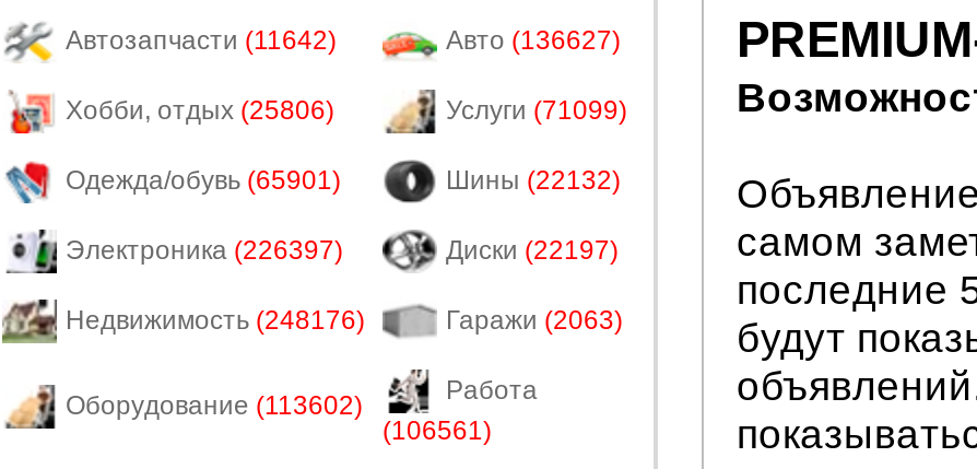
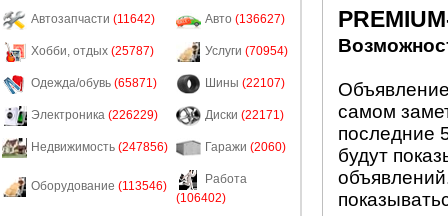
[66,95,334,126] Хобби, отдых (25806) -> [31,44,154,58] Хобби, отдых (25787)
[446,95,627,126] Услуги (71099) -> [205,44,288,58] Услуги (70954)
[66,165,341,195] Одежда/обувь (65901) -> [31,76,157,90] Одежда/обувь (65871)
[446,165,621,195] Шины (22132) -> [205,76,285,90] Шины (22107)
[66,235,343,265] Электроника (226397) -> [31,108,158,122] Электроника (226229)
[446,235,619,265] Диски (22197) -> [205,108,284,122] Диски (22171)
[66,305,365,335] Недвижимость (248176) -> [31,140,168,154] Недвижимость (247856)
[446,305,623,335] Гаражи (2063) -> [205,140,286,154] Гаражи (2060)
[66,390,363,421] Оборудование (113602) -> [31,179,167,193] Оборудование (113546)
[382,415,492,446] (106561) -> [176,191,226,205] (106402)

